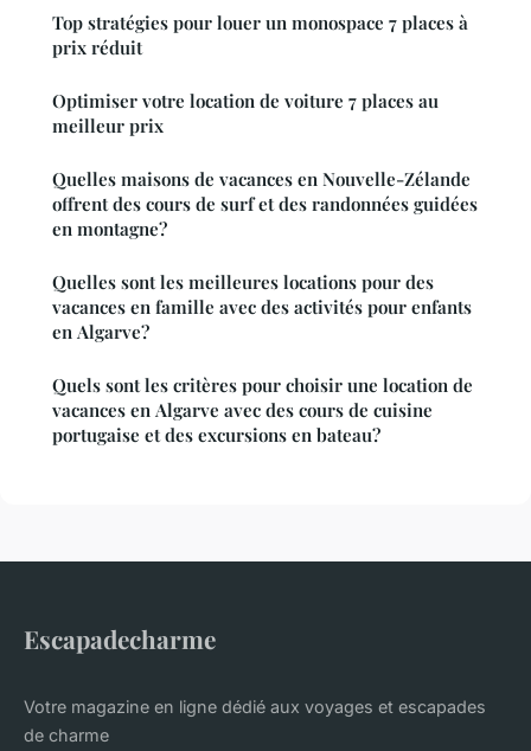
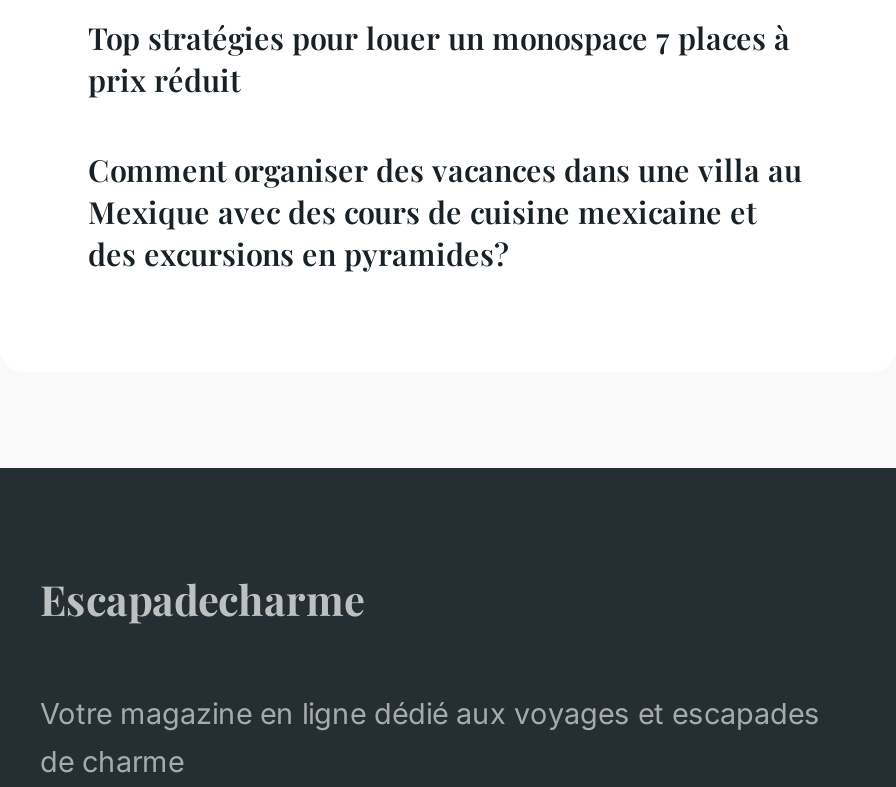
[52,89,478,446] Optimiser votre location de voiture 7 places au | meilleur prix | Quelles maisons de vacances en Nouvelle-Zélande | offrent des cours de surf et des randonnées guidées | en montagne? | Quelles sont les meilleures locations pour des | vacances en famille avec des activités pour enfants | en Algarve? | Quels sont les critères pour choisir une location de | vacances en Algarve avec des cours de cuisine | portugaise et des excursions en bateau? -> [88,150,802,274] Comment organiser des vacances dans une villa au | Mexique avec des cours de cuisine mexicaine et | des excursions en pyramides?

